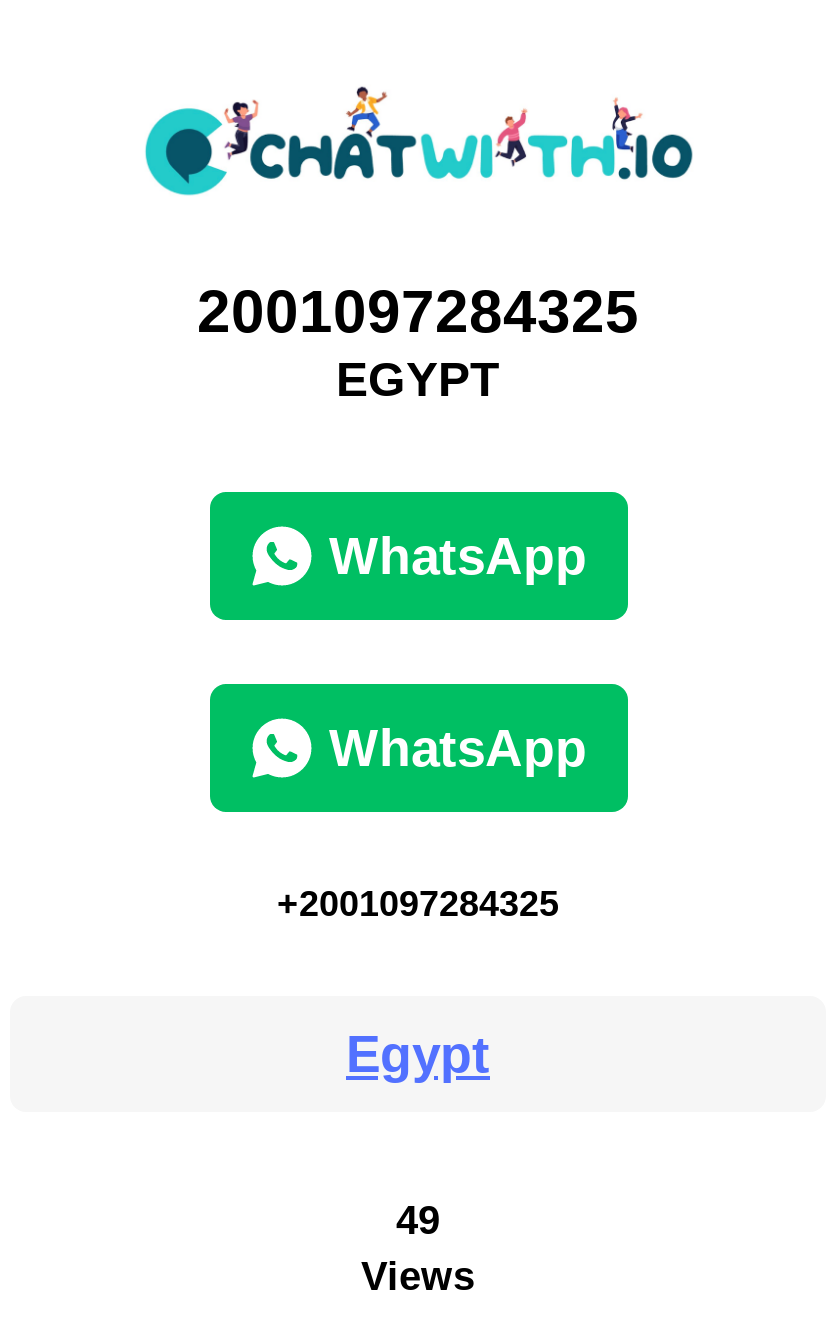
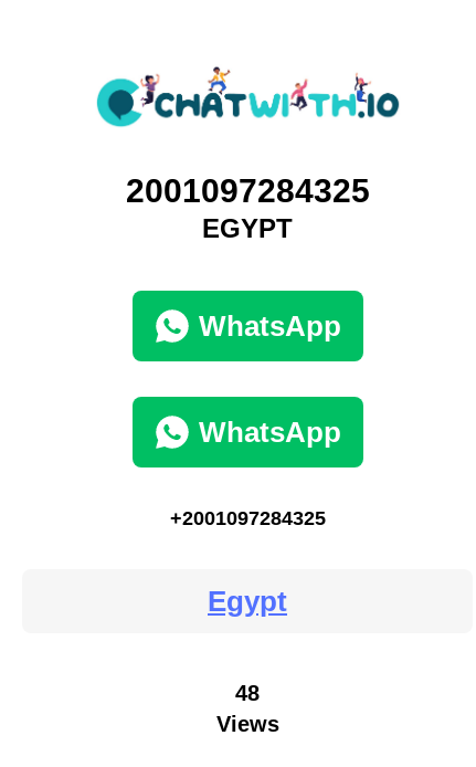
[396,1198,440,1242] 49 -> [235,681,260,705] 48

